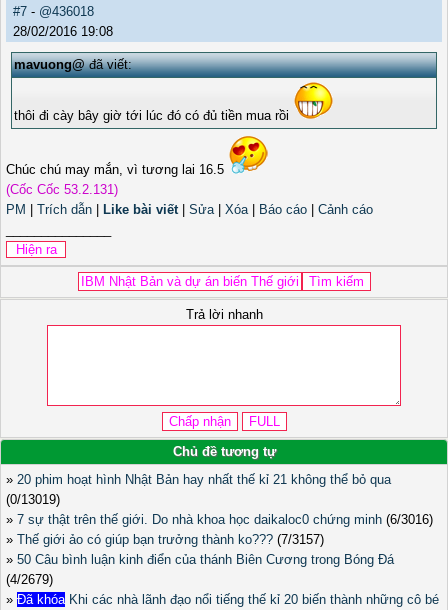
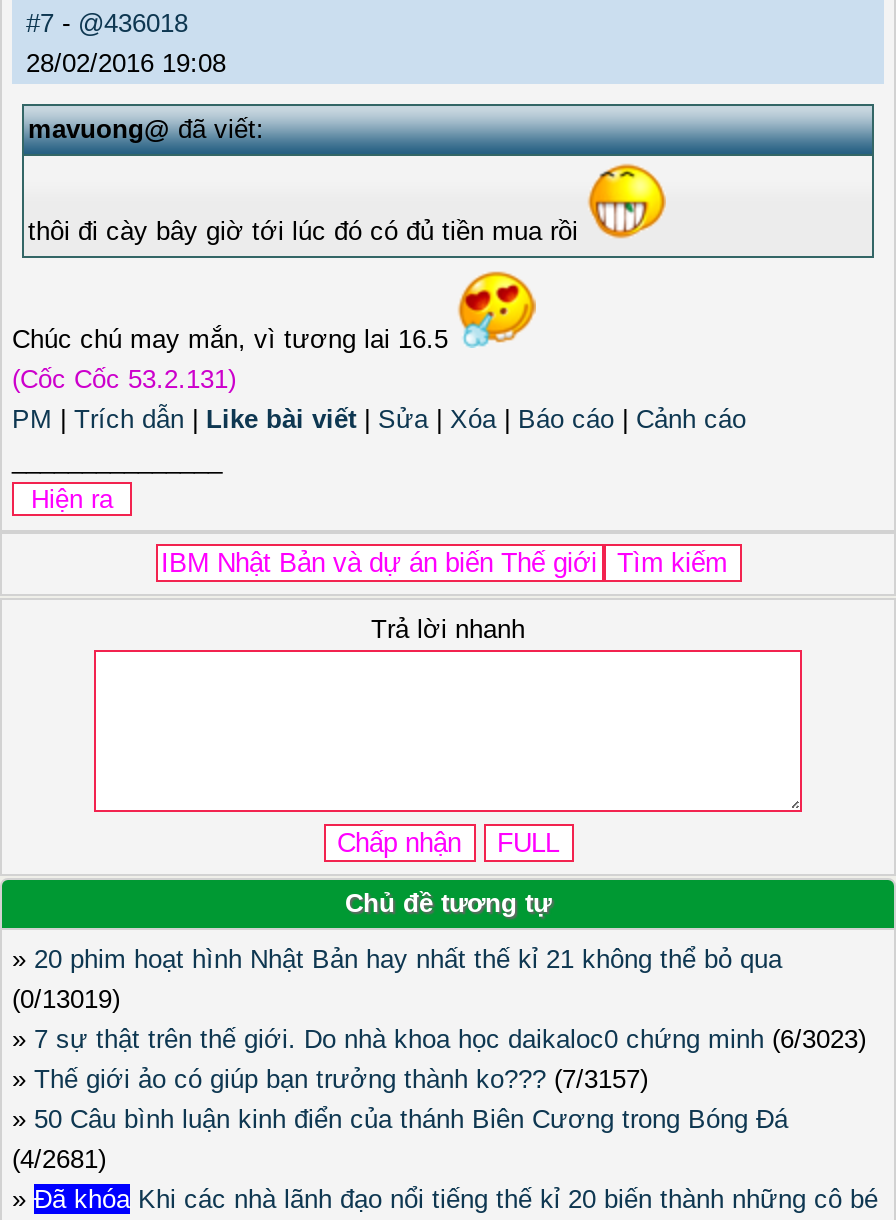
[6,512,433,527] » 7 sự thật trên thế giới. Do nhà khoa học daikaloc0 chứng minh (6/3016) -> [12,1024,866,1054] » 7 sự thật trên thế giới. Do nhà khoa học daikaloc0 chứng minh (6/3023)
[6,572,53,587] (4/2679) -> [12,1144,106,1174] (4/2681)

